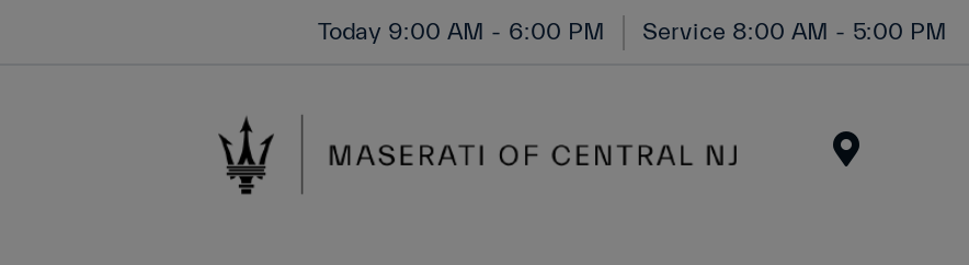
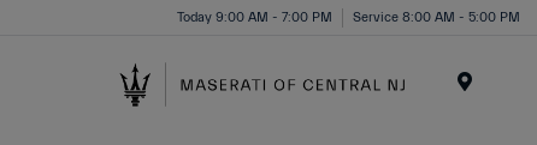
[318,16,947,45] Today 9:00 AM - 6:00 PM Service 8:00 AM - 5:00 PM -> [177,9,520,25] Today 9:00 AM - 7:00 PM Service 8:00 AM - 5:00 PM

